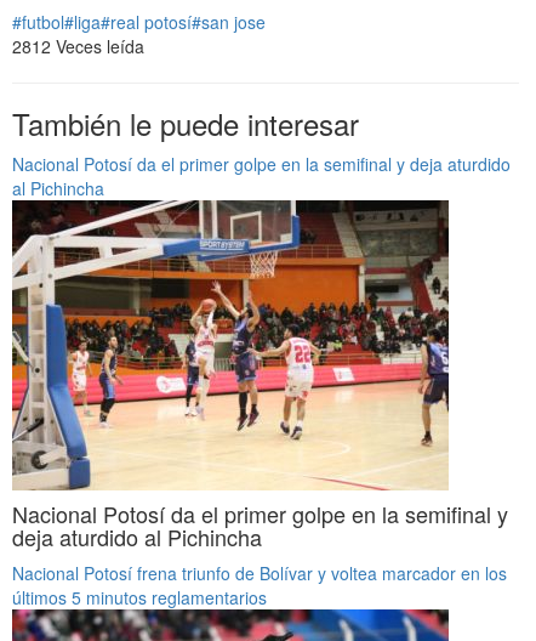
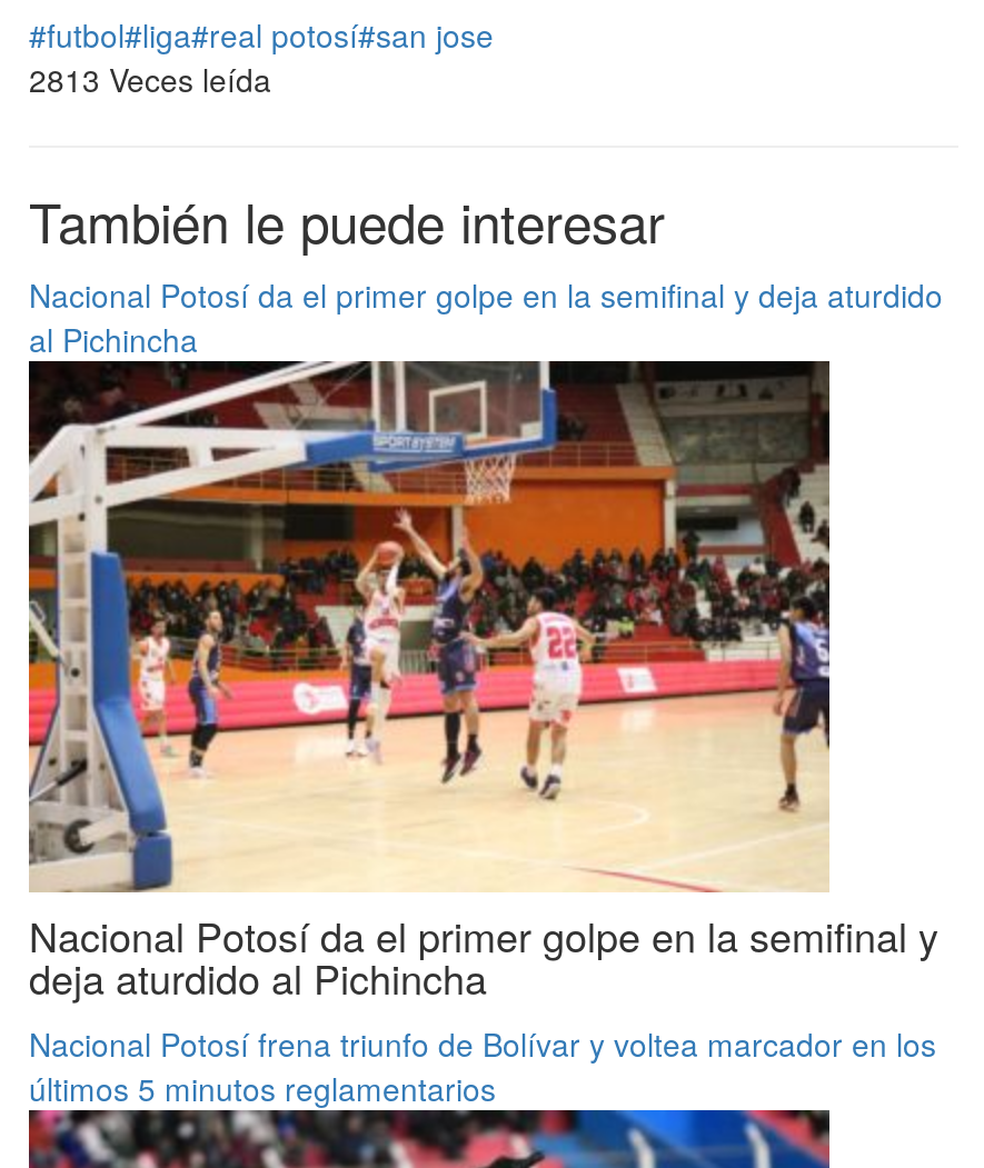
[12,34,144,58] 2812 Veces leída -> [29,56,271,100] 2813 Veces leída

